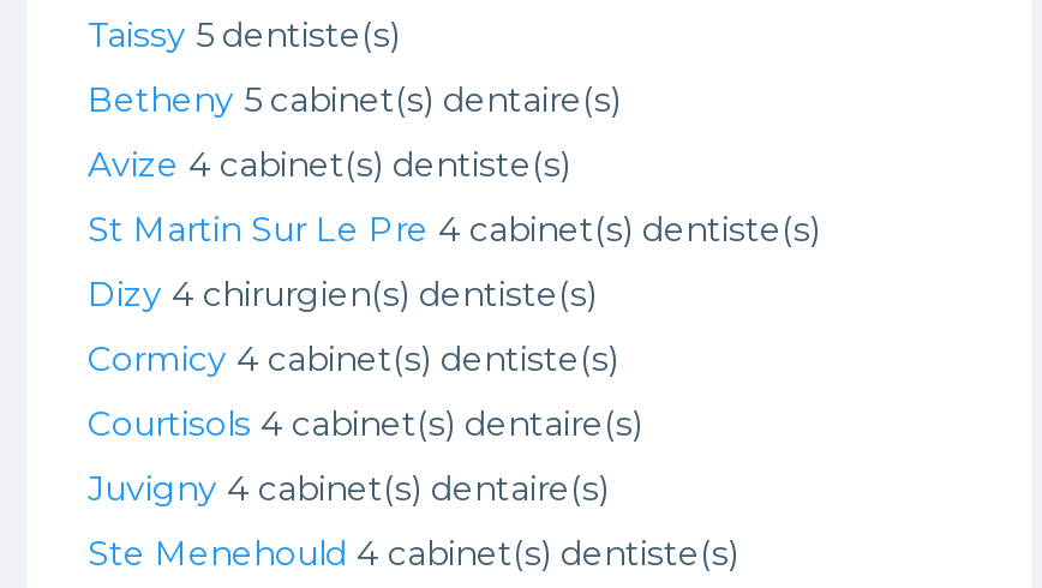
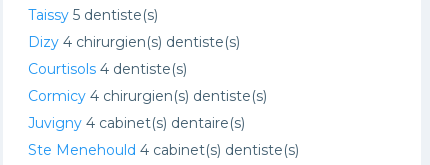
[88,78,820,251] Betheny 5 cabinet(s) dentaire(s) | Avize 4 cabinet(s) dentiste(s) | St Martin Sur Le Pre 4 cabinet(s) dentiste(s) -> none
[88,337,618,380] Cormicy 4 cabinet(s) dentiste(s) -> [28,60,187,78] Courtisols 4 dentiste(s)
[88,402,642,445] Courtisols 4 cabinet(s) dentaire(s) -> [28,87,267,105] Cormicy 4 chirurgien(s) dentiste(s)

